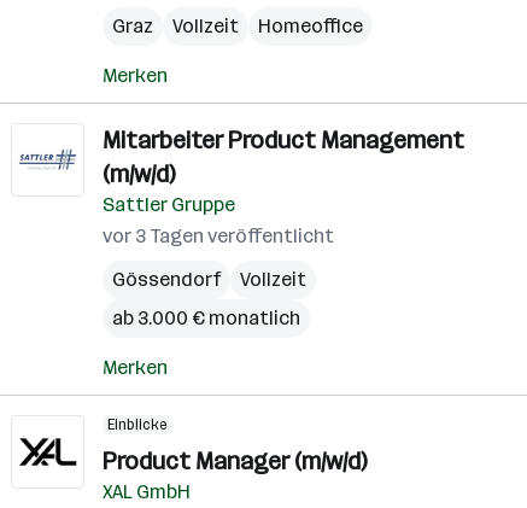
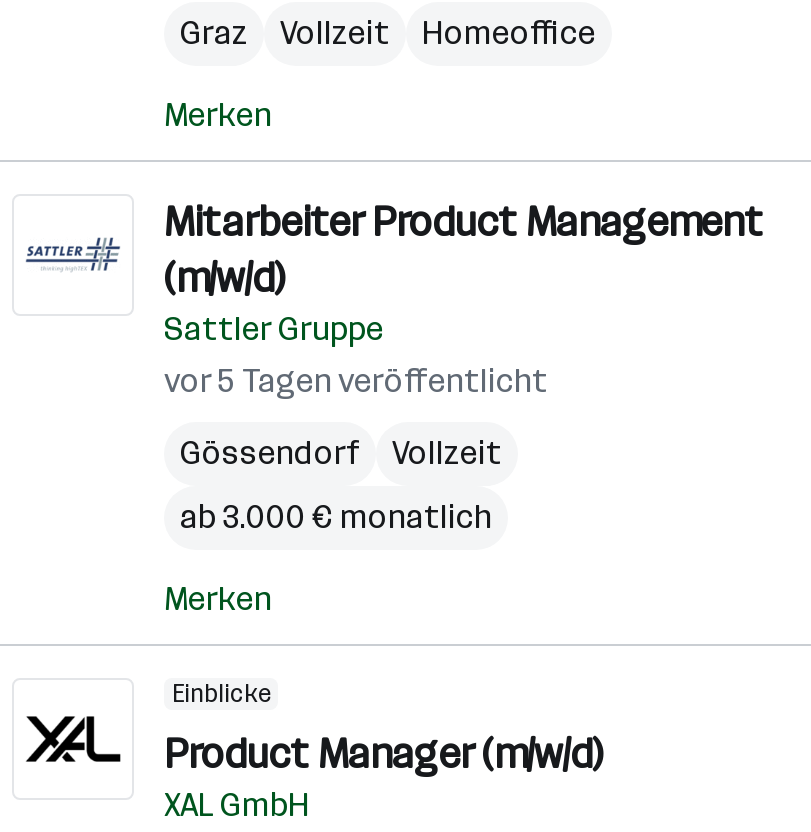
[103,224,334,247] vor 3 Tagen veröffentlicht -> [164,362,548,400] vor 5 Tagen veröffentlicht

